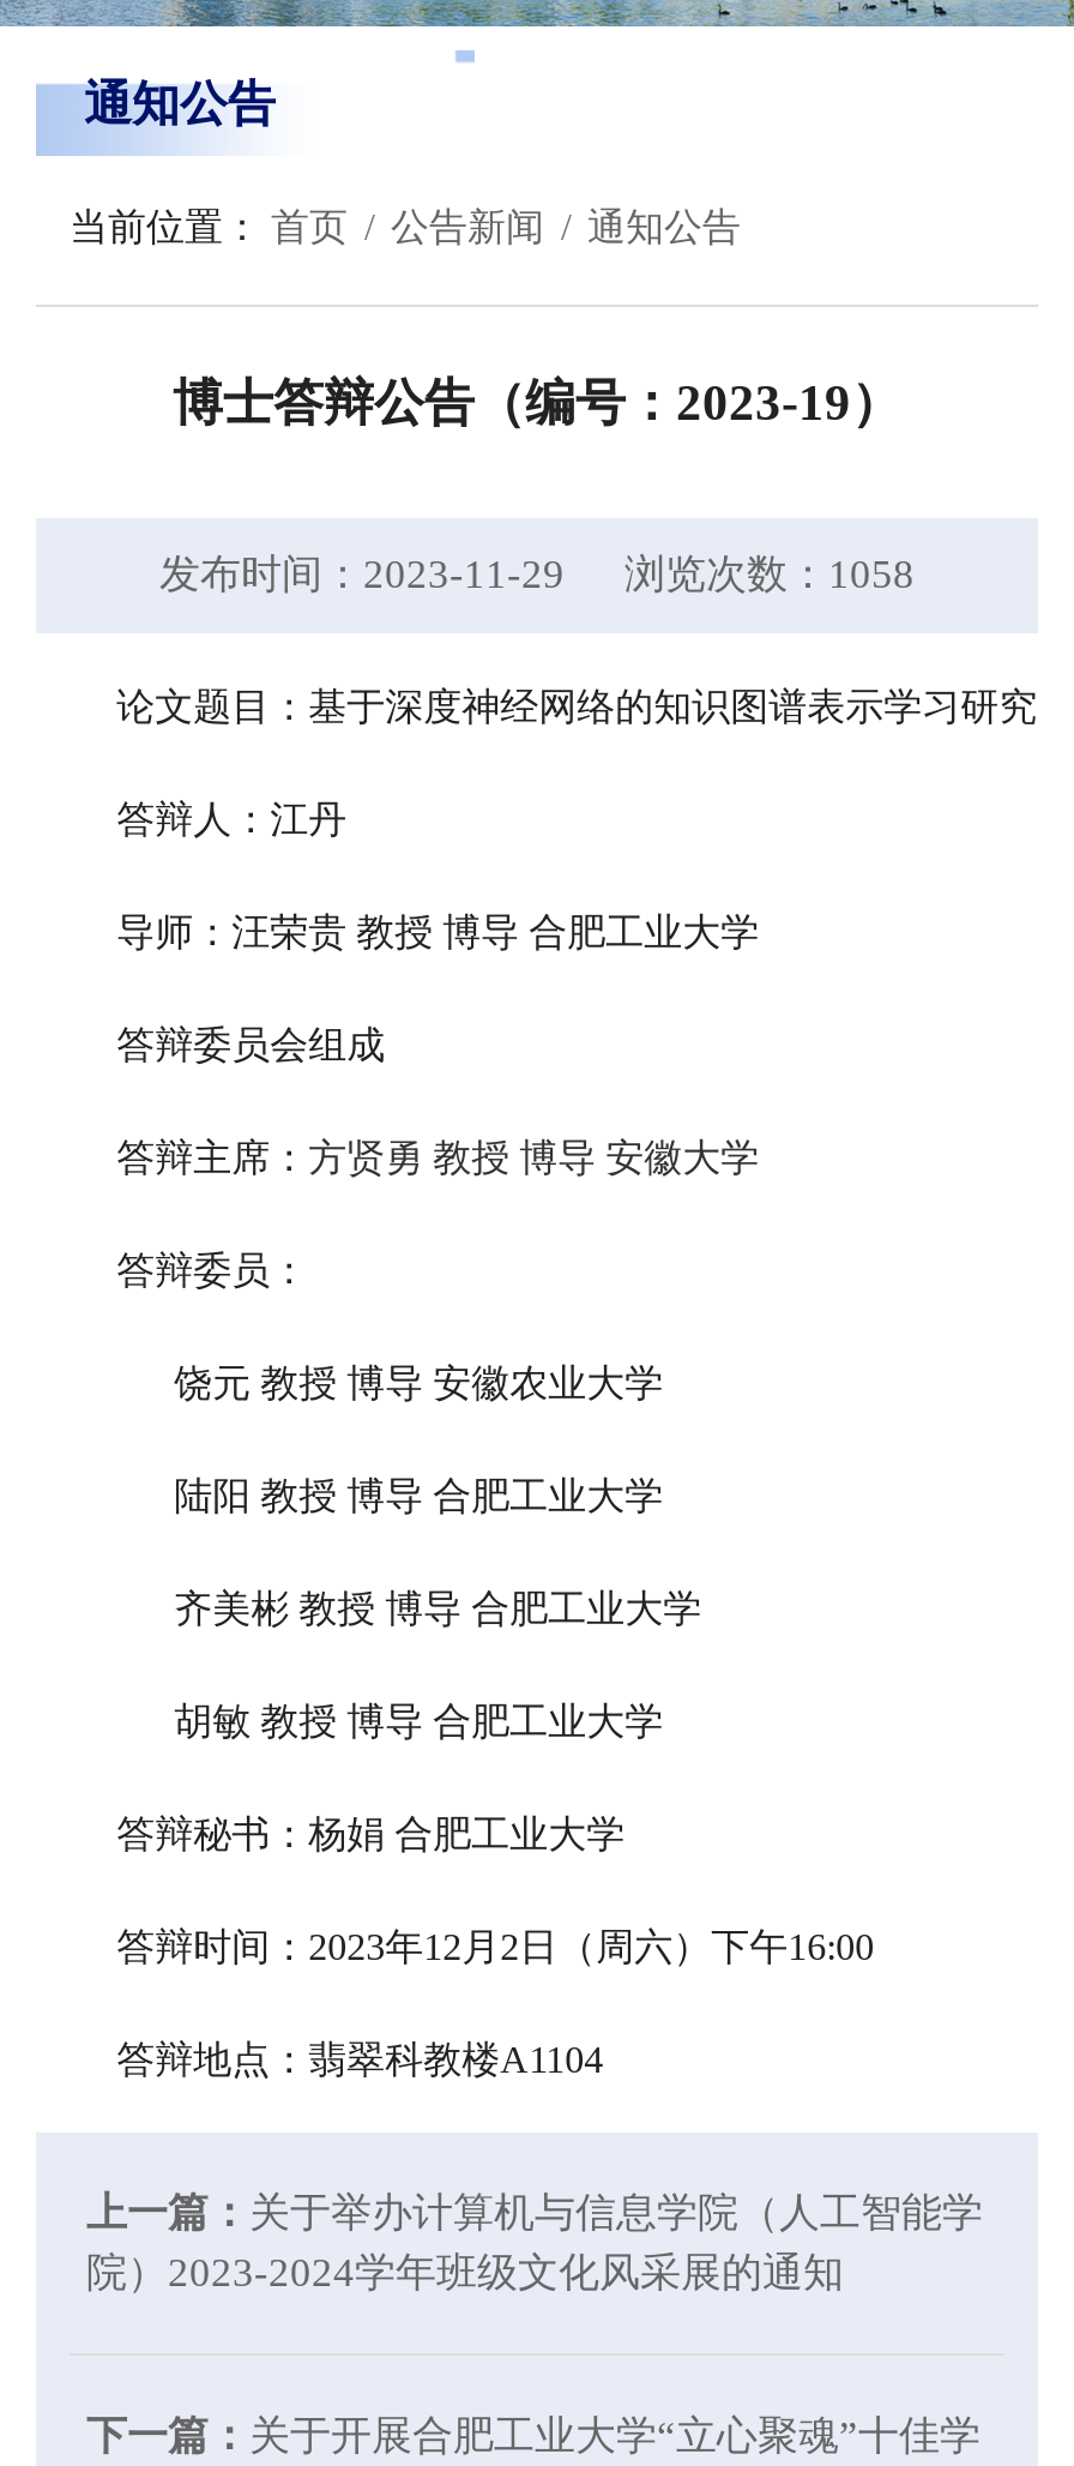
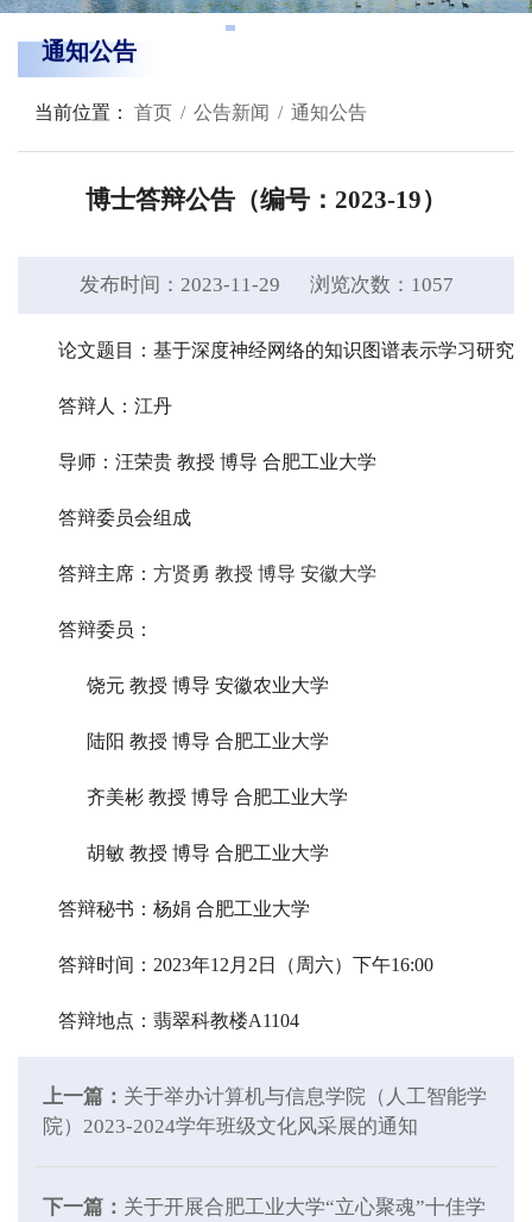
[159,553,915,598] 发布时间：2023-11-29 浏览次数：1058 -> [79,274,453,296] 发布时间：2023-11-29 浏览次数：1057

